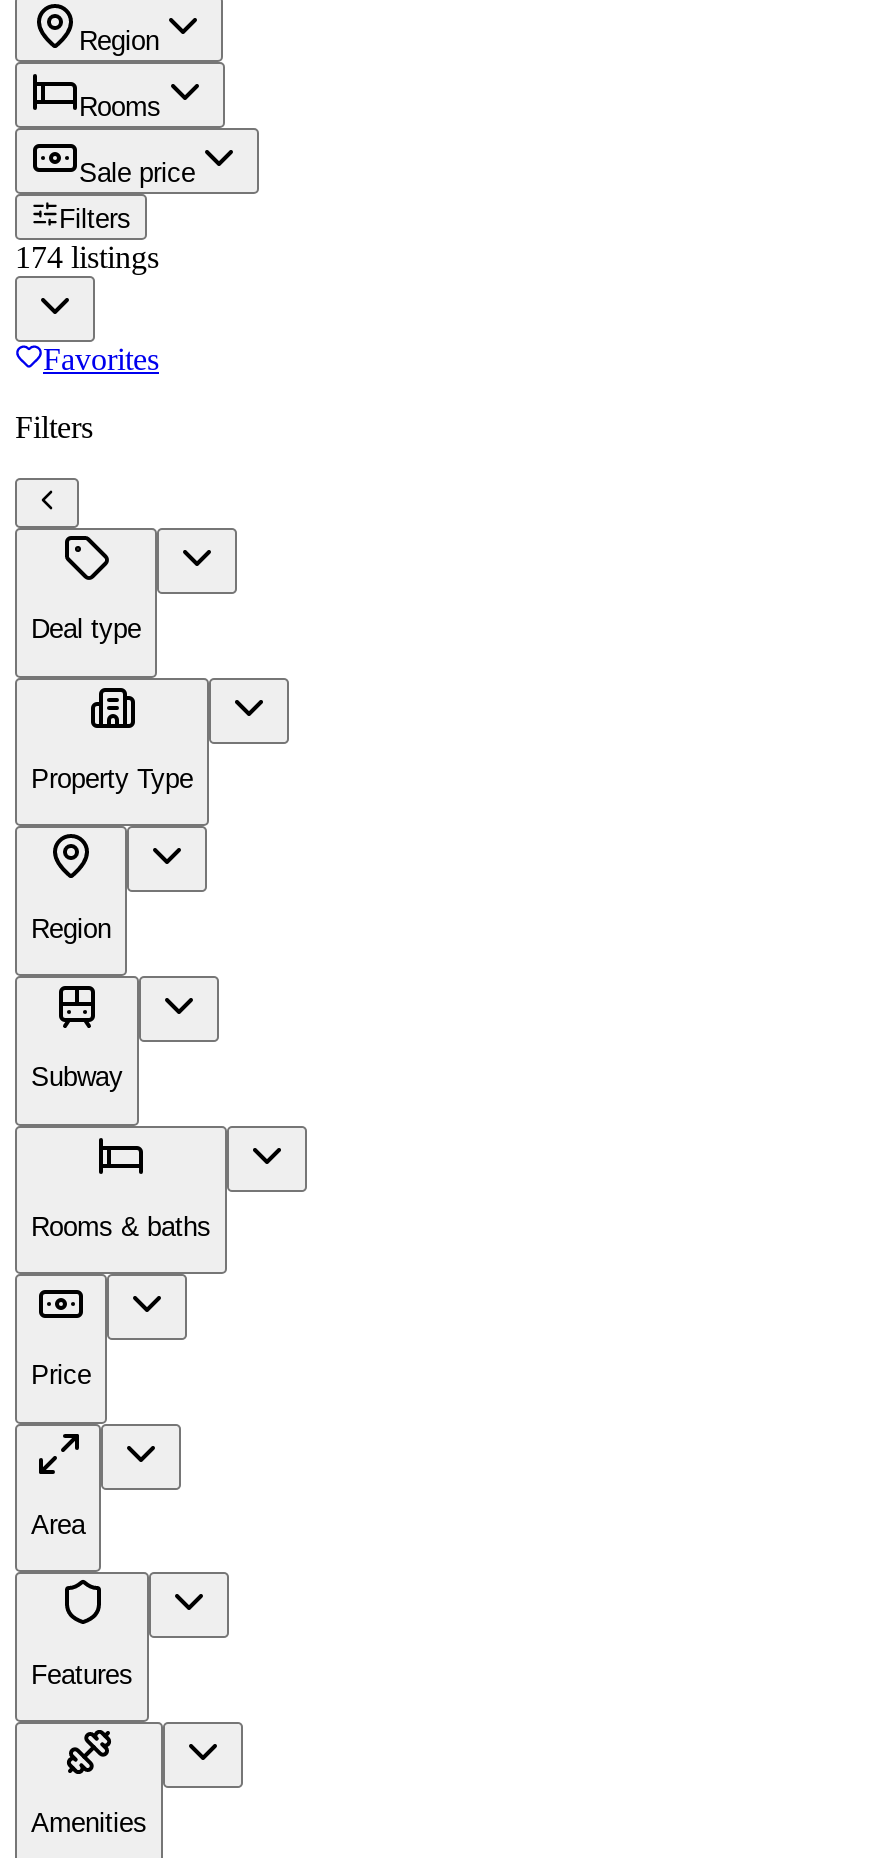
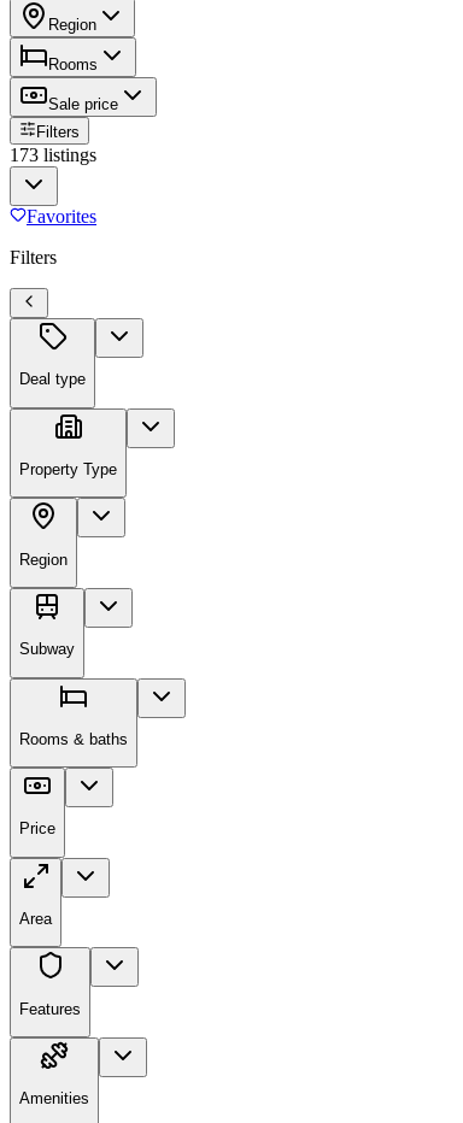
[15,240,159,274] 174 listings -> [10,144,96,165] 173 listings

